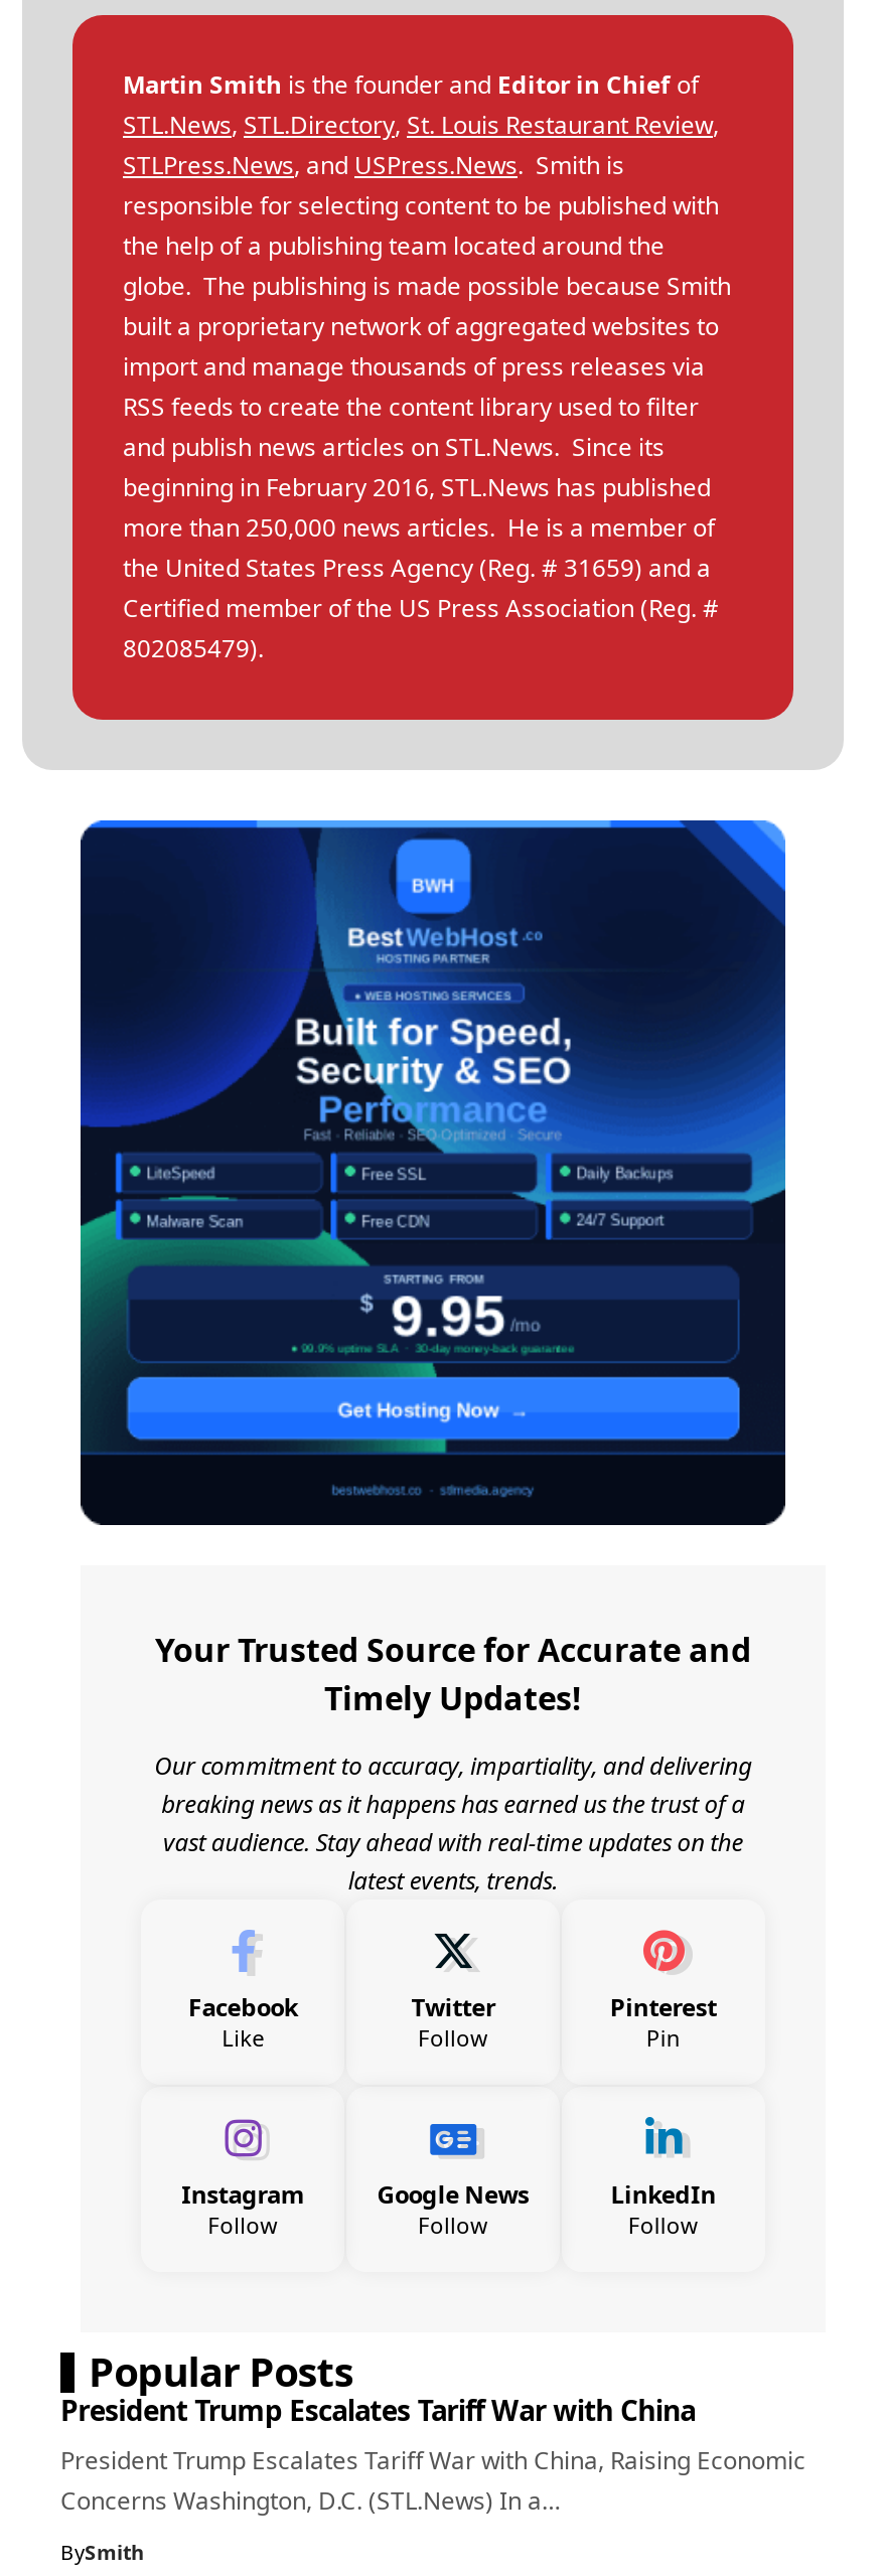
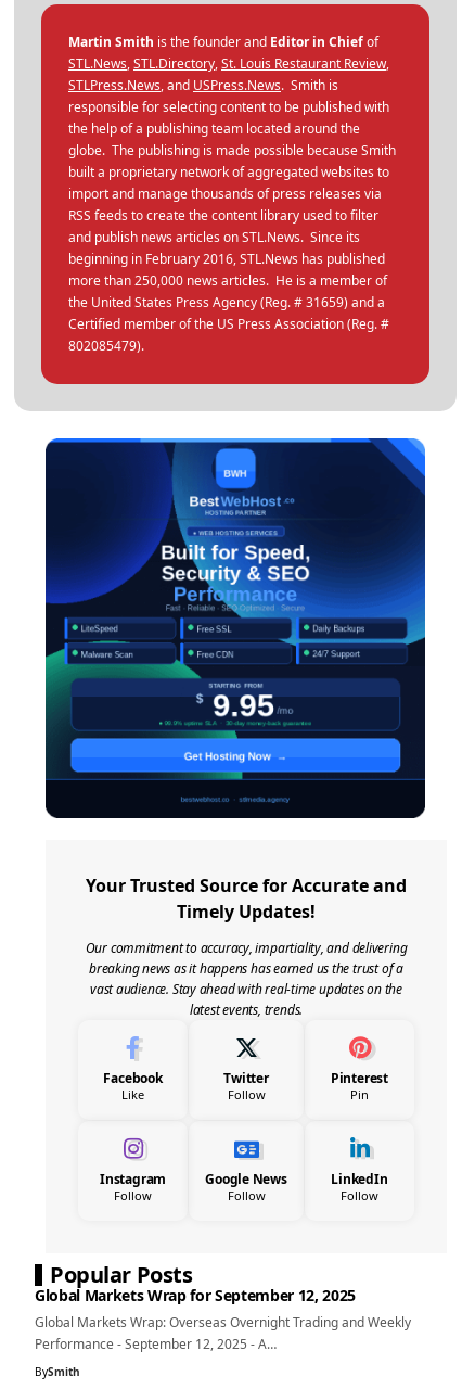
[60,2390,805,2517] President Trump Escalates Tariff War with China | President Trump Escalates Tariff War with China, Raising Economic | Concerns Washington, D.C. (STL.News) In a… -> [35,1284,411,1353] Global Markets Wrap for September 12, 2025 | Global Markets Wrap: Overseas Overnight Trading and Weekly | Performance - September 12, 2025 - A…

